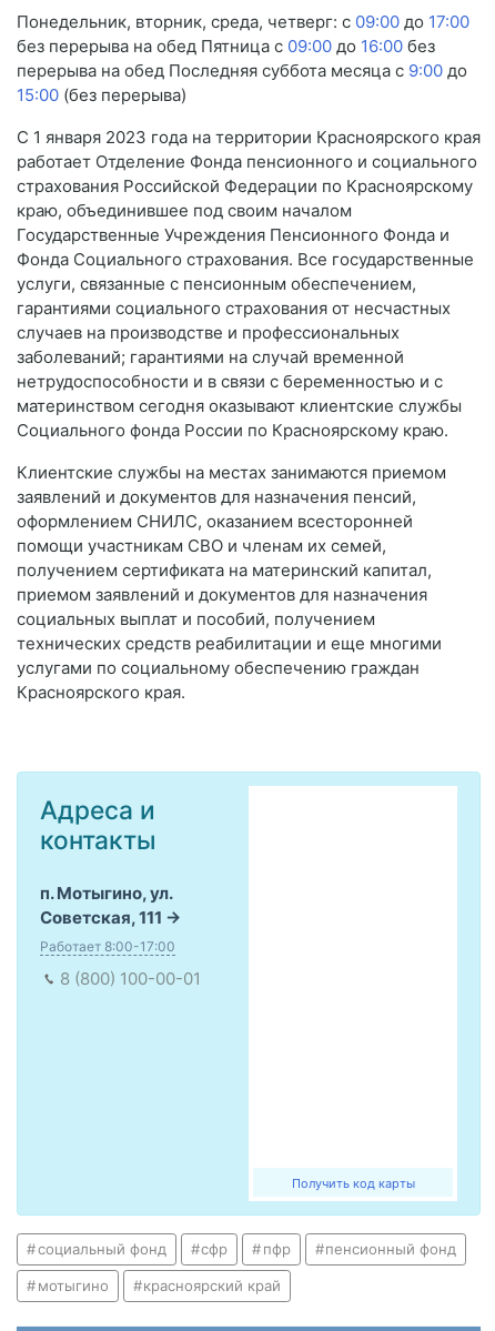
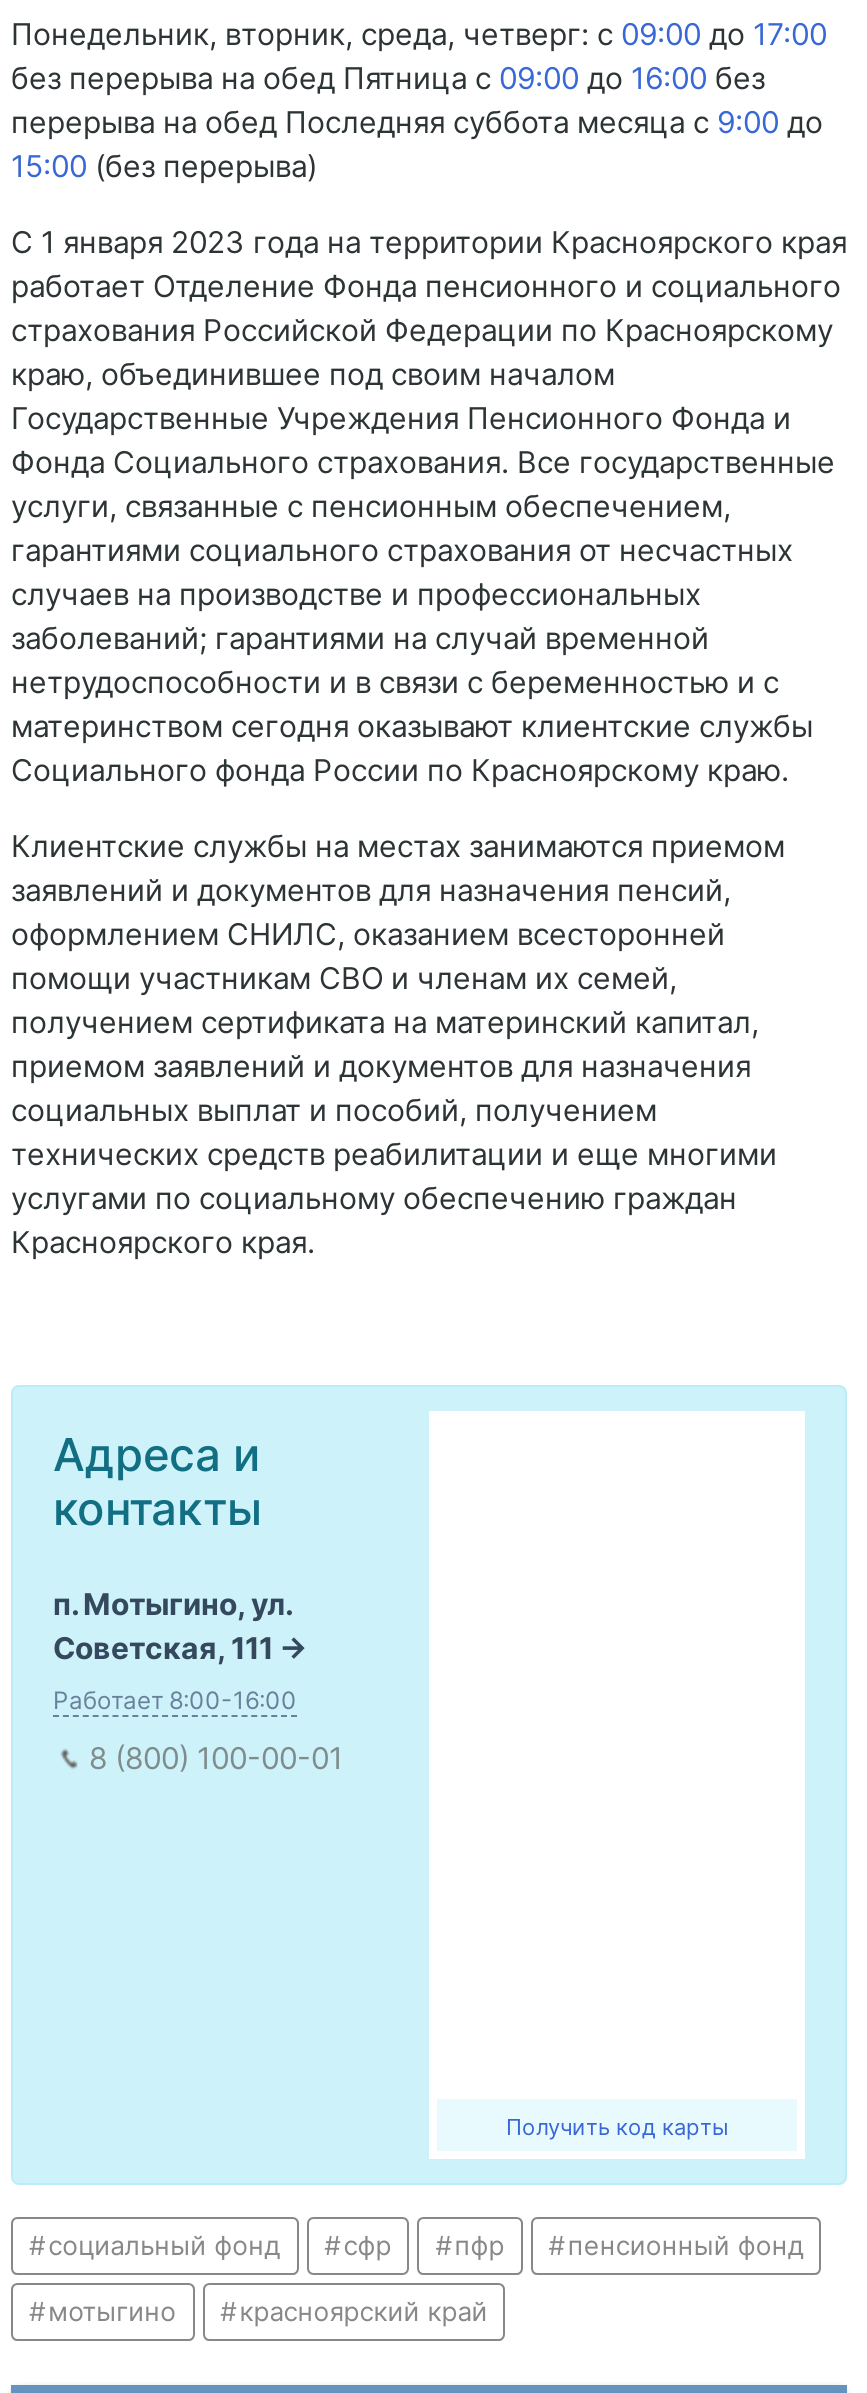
[40,938,175,955] Работает 8:00-17:00 -> [53,1685,297,1715] Работает 8:00-16:00

